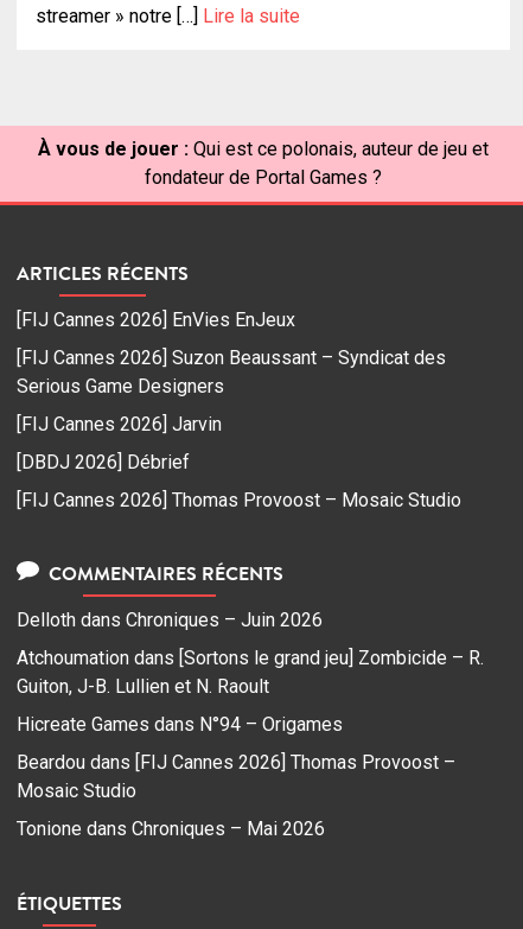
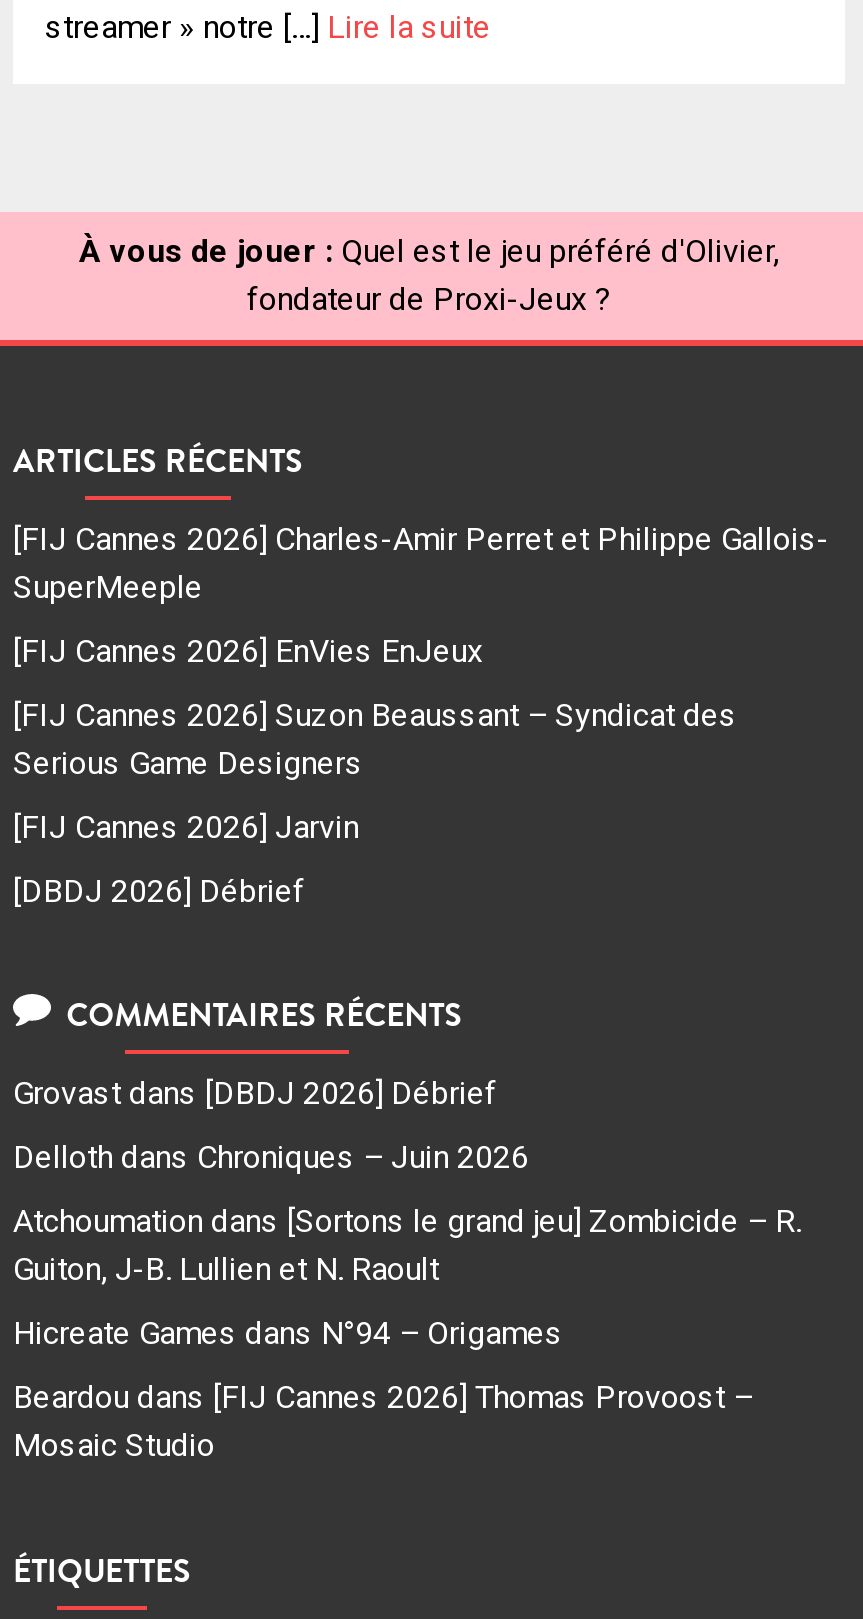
[38,137,489,188] À vous de jouer : Qui est ce polonais, auteur de jeu et | fondateur de Portal Games ? -> [79,232,779,318] À vous de jouer : Quel est le jeu préféré d'Olivier, | fondateur de Proxi-Jeux ?
none -> [13,520,829,606] [FIJ Cannes 2026] Charles-Amir Perret et Philippe Gallois- | SuperMeeple
moved [17,309,446,474] -> [13,632,737,910]: [FIJ Cannes 2026] EnVies EnJeux | [FIJ Cannes 2026] Suzon Beaussant – Syndicat des | Serious Game Designers | [FIJ Cannes 2026] Jarvin | [DBDJ 2026] Débrief
[17,489,461,511] [FIJ Cannes 2026] Thomas Provoost – Mosaic Studio -> none
none -> [13,1075,497,1113] Grovast dans [DBDJ 2026] Débrief
moved [17,609,484,802] -> [13,1139,801,1465]: Delloth dans Chroniques – Juin 2026 | Atchoumation dans [Sortons le grand jeu] Zombicide – R. | Guiton, J-B. Lullien et N. Raoult | Hicreate Games dans N°94 – Origames | Beardou dans [FIJ Cannes 2026] Thomas Provoost – | Mosaic Studio
[17,818,325,840] Tonione dans Chroniques – Mai 2026 -> none

